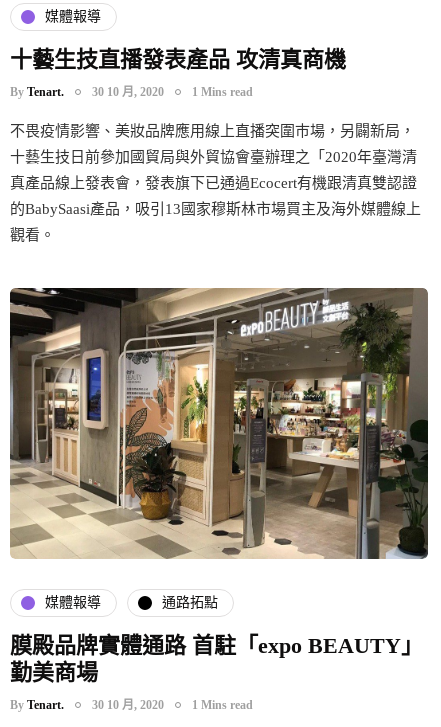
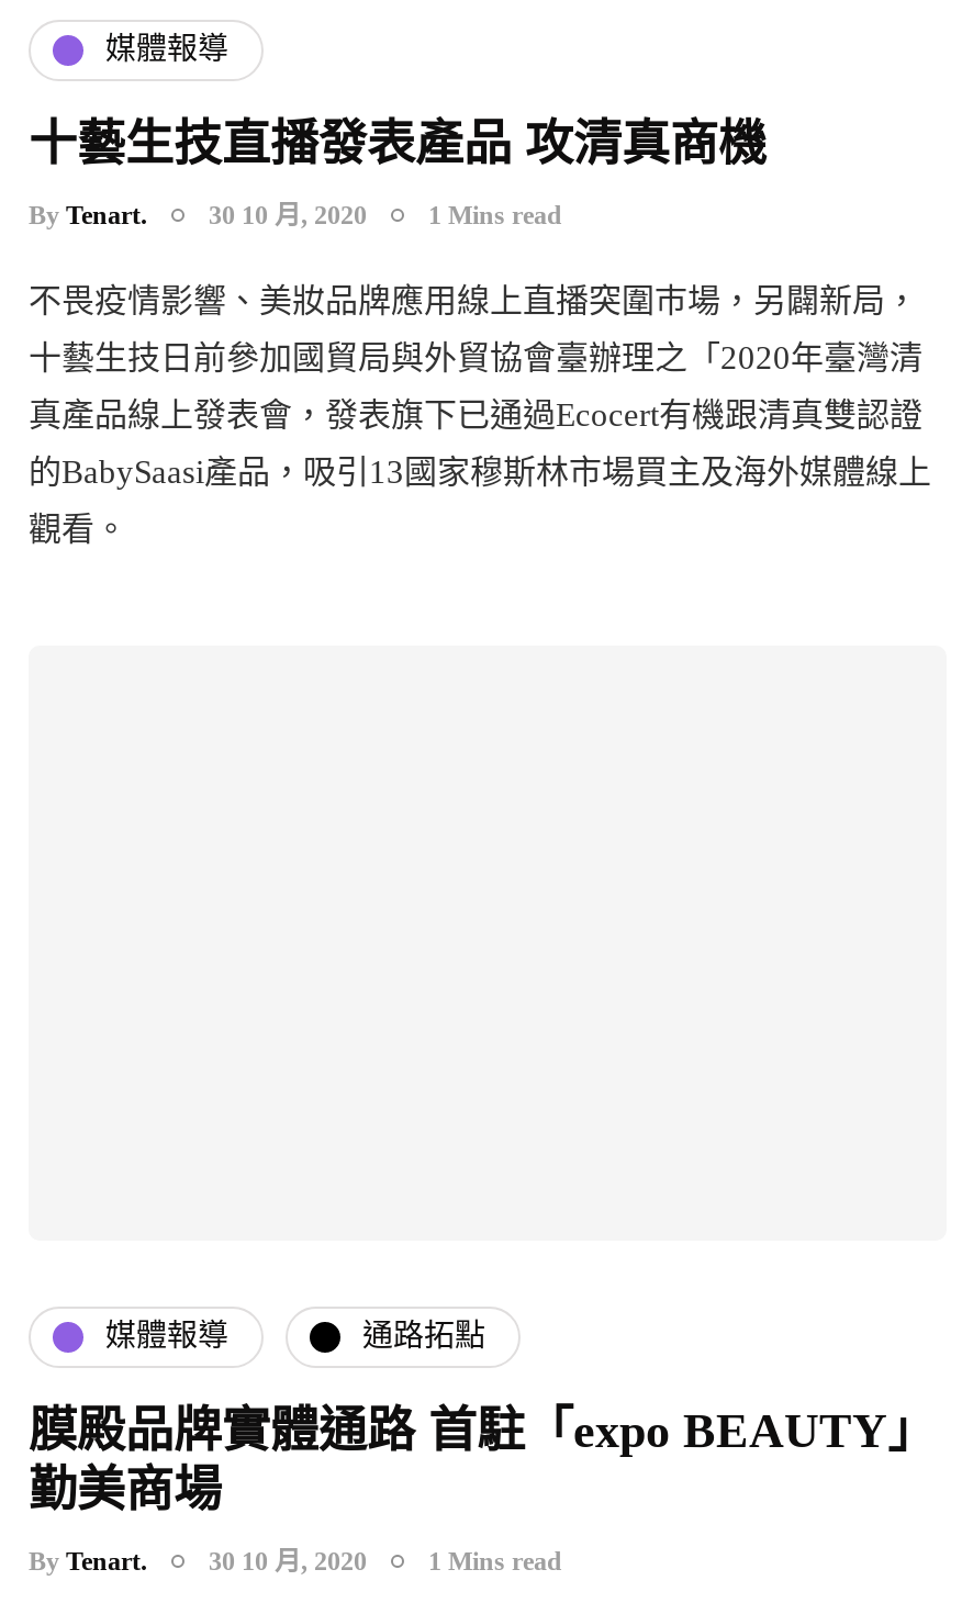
[9,287,429,560] [image] -> none

